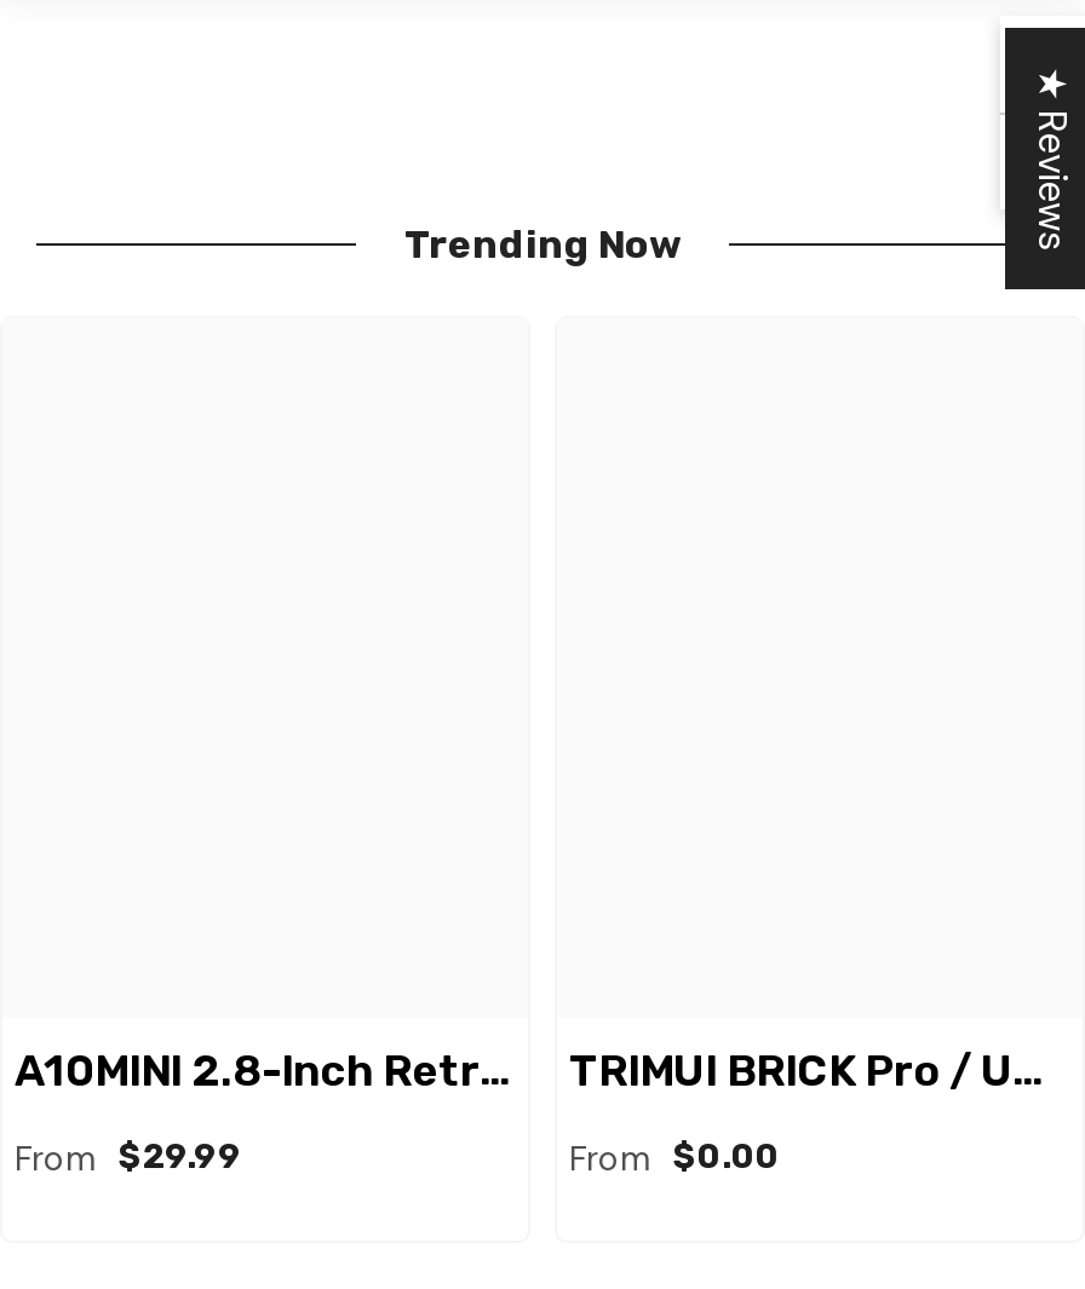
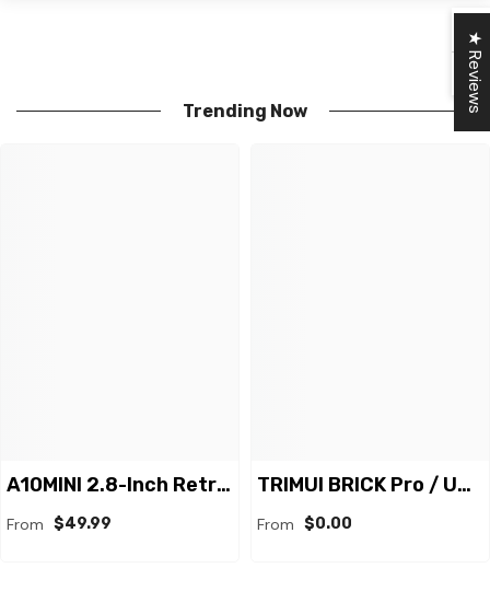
[15,1135,242,1179] From $29.99 -> [7,514,112,534] From $49.99

